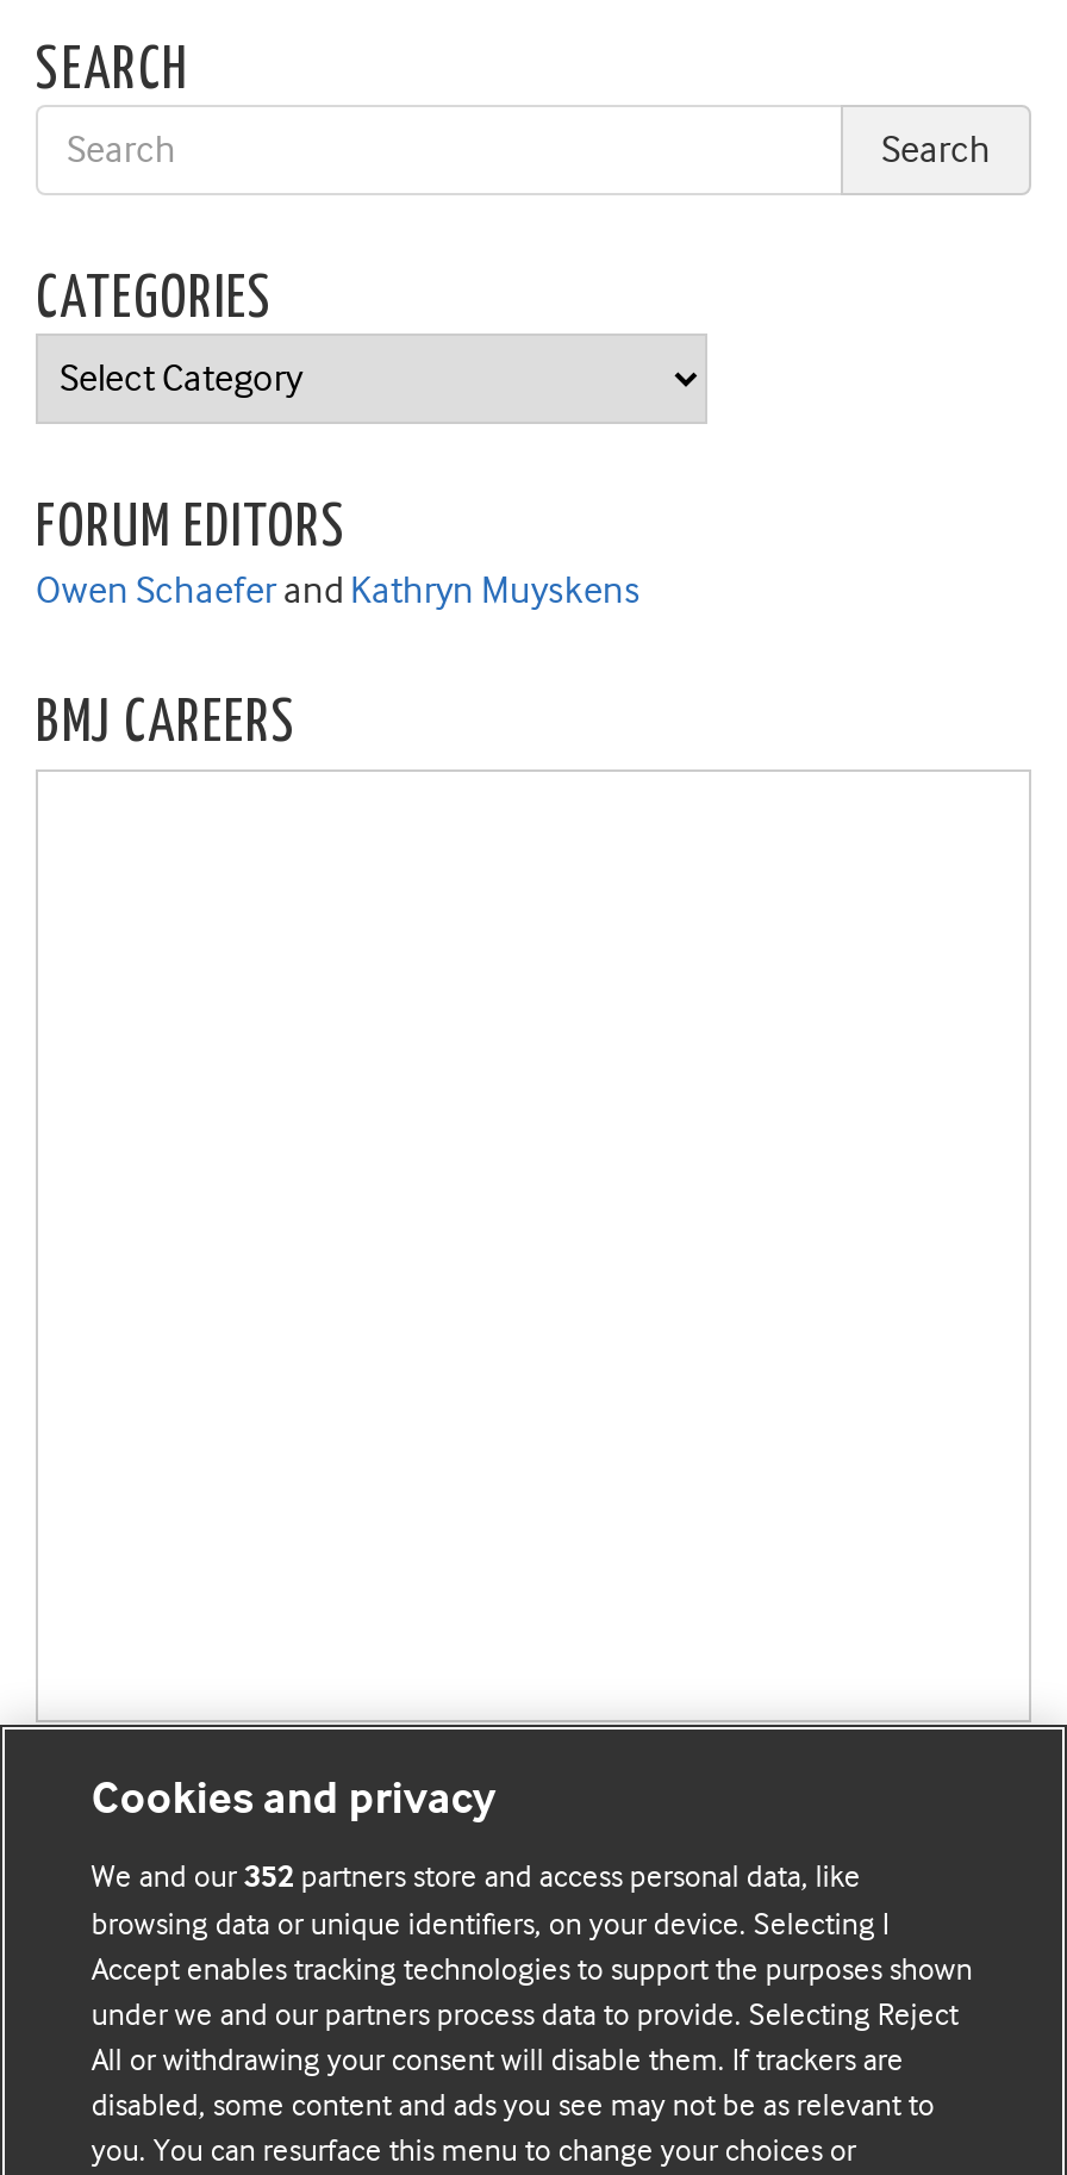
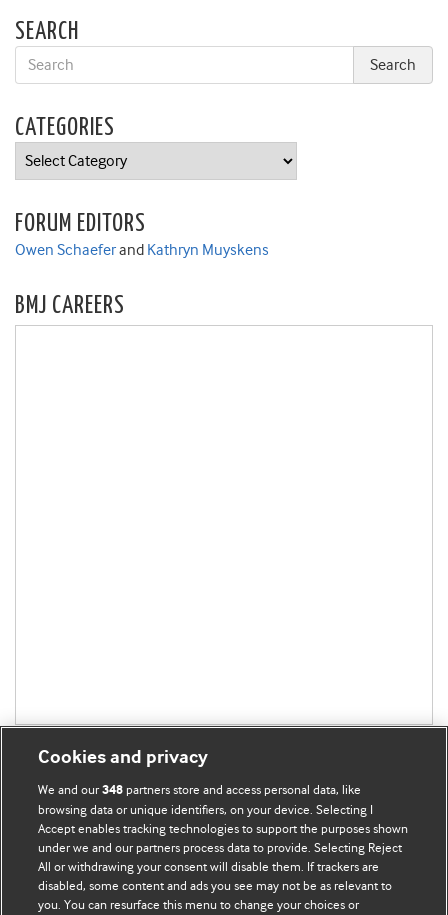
[91,1858,861,1896] We and our 352 partners store and access personal data, like -> [38,782,361,798] We and our 348 partners store and access personal data, like

